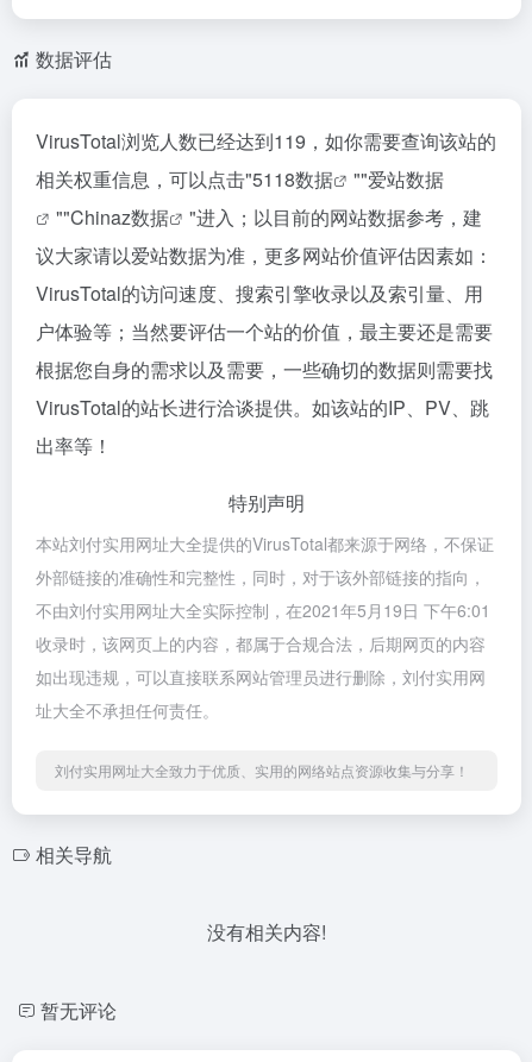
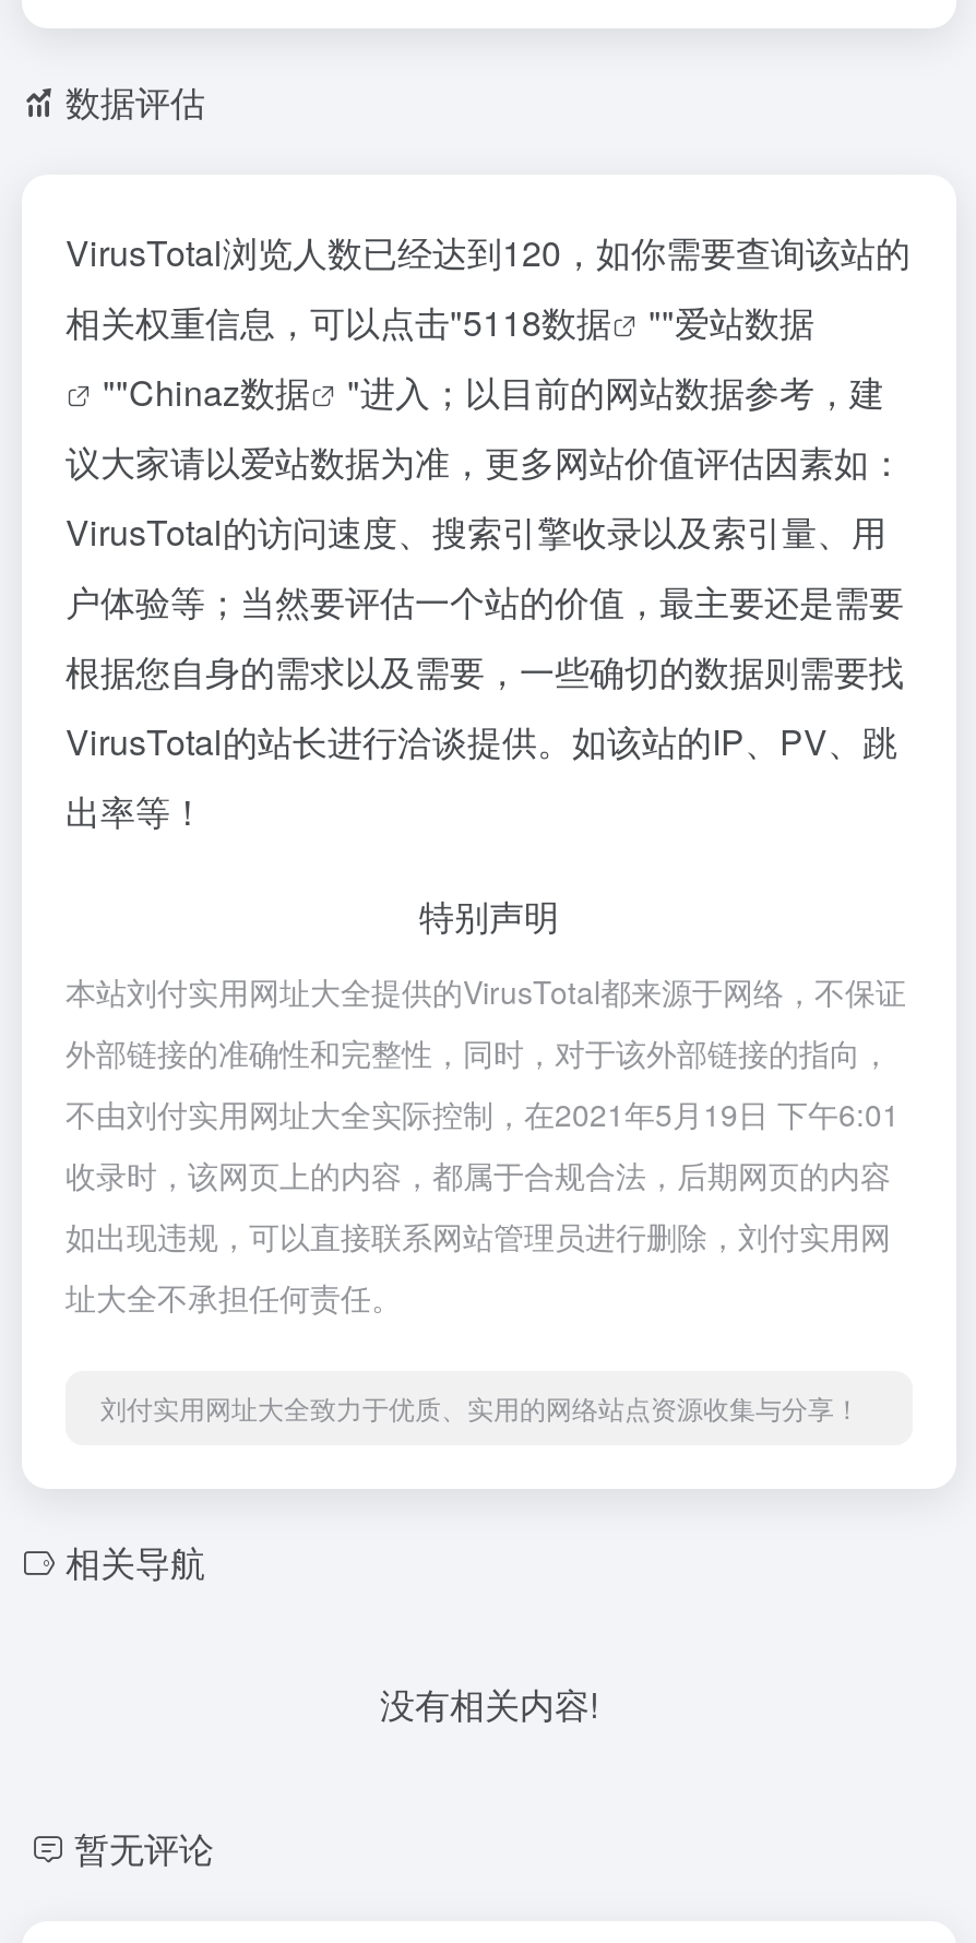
[36,127,496,155] VirusTotal浏览人数已经达到119，如你需要查询该站的 -> [66,227,910,277] VirusTotal浏览人数已经达到120，如你需要查询该站的

